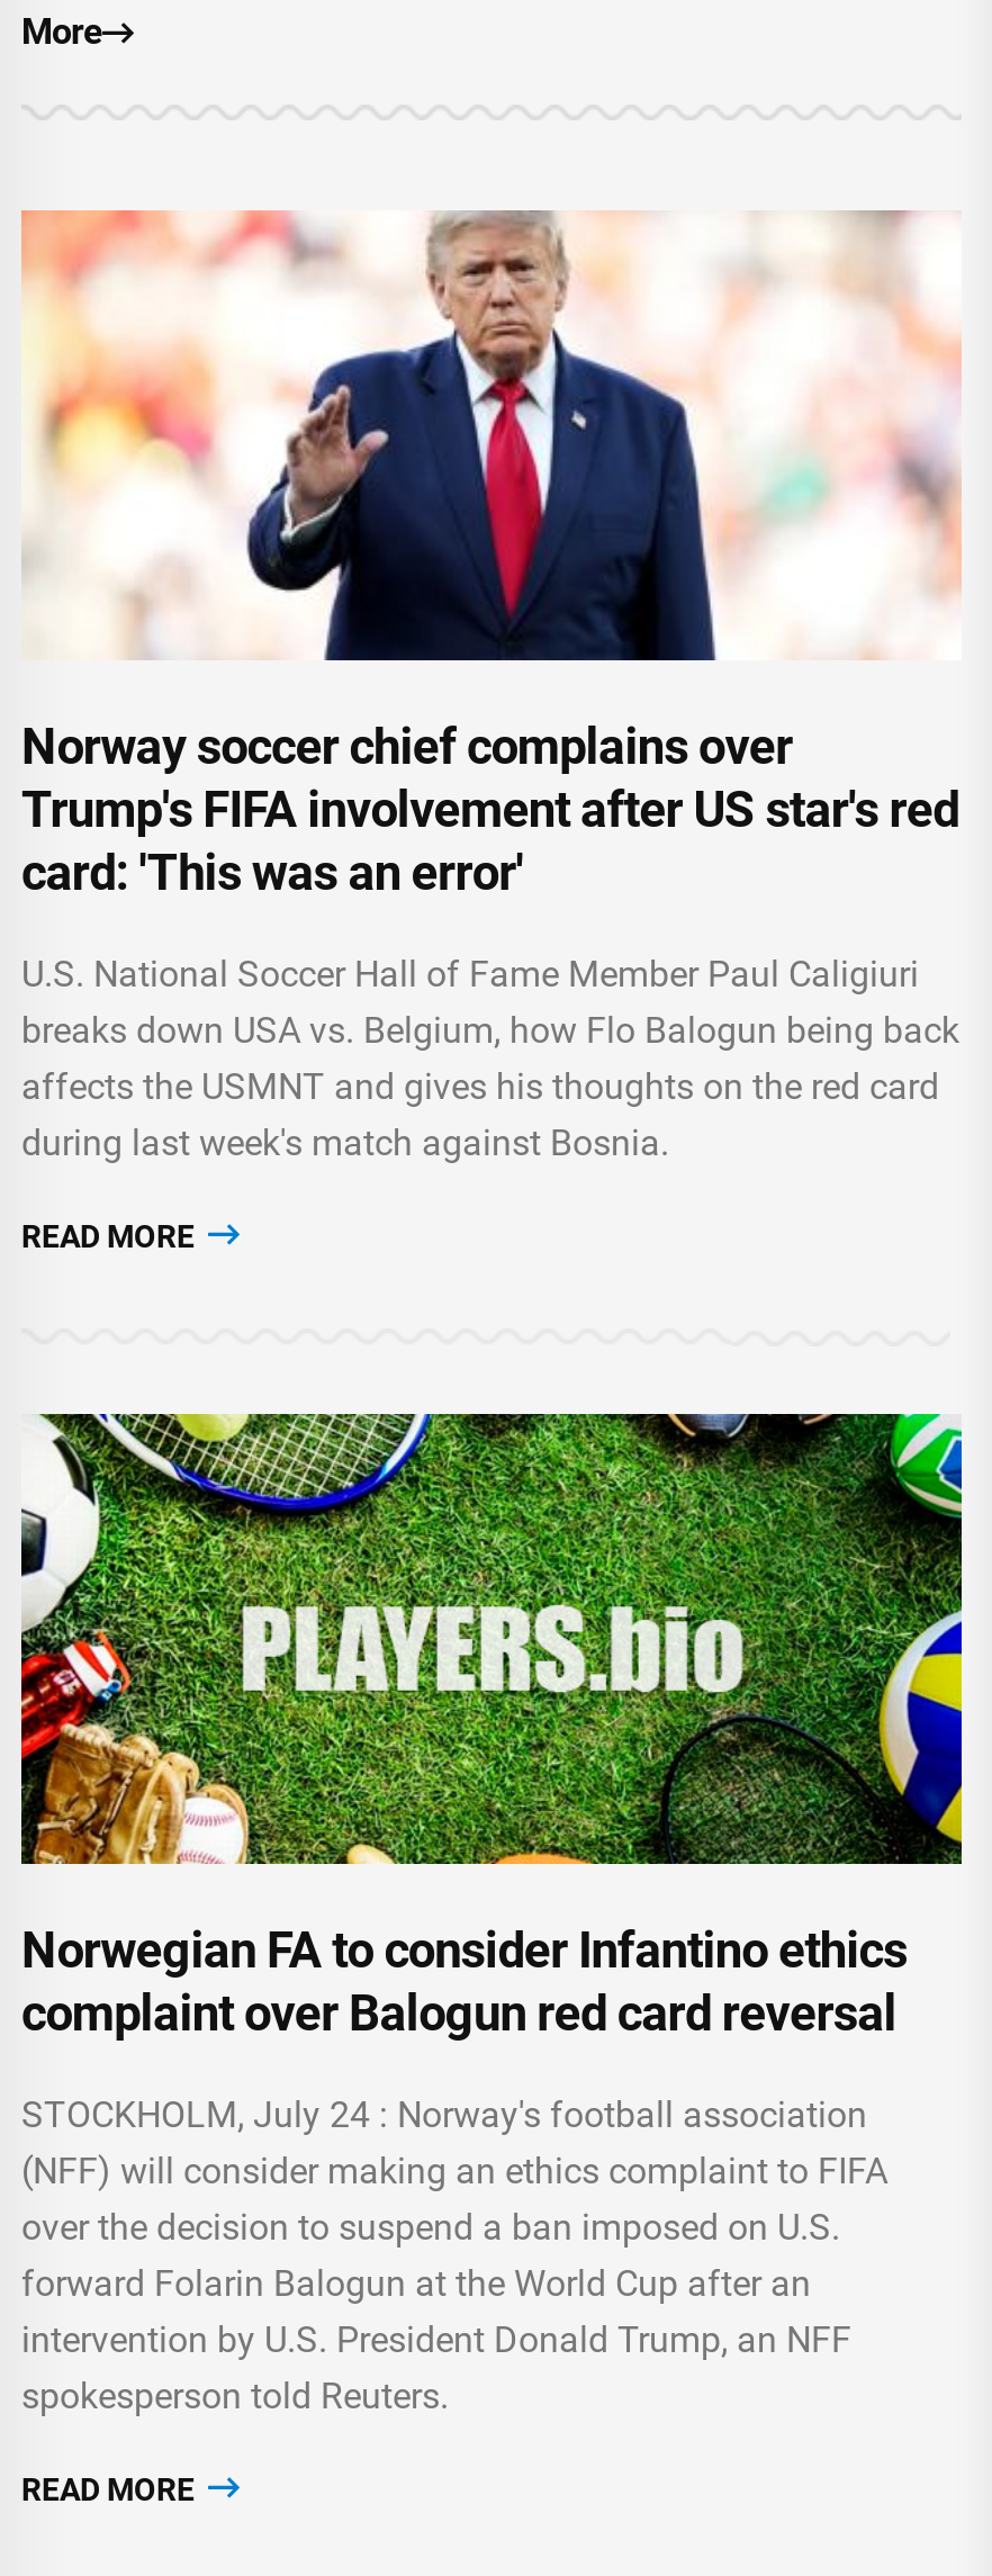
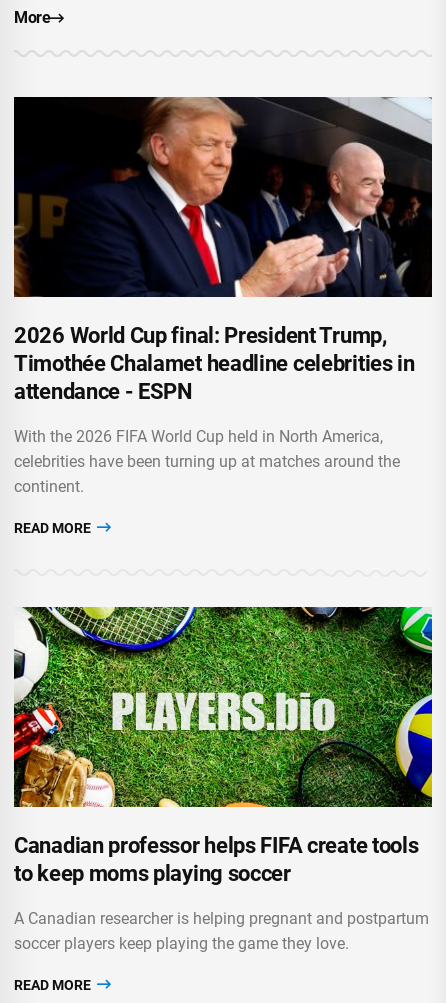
[21,210,962,901] [image] | Norway soccer chief complains over | Trump's FIFA involvement after US star's red | card: 'This was an error' -> [13,96,433,404] [image] | 2026 World Cup final: President Trump, | Timothée Chalamet headline celebrities in | attendance - ESPN
[21,953,959,1164] U.S. National Soccer Hall of Fame Member Paul Caligiuri | breaks down USA vs. Belgium, how Flo Balogun being back | affects the USMNT and gives his thoughts on the red card | during last week's match against Bosnia. -> [14,427,400,496] With the 2026 FIFA World Cup held in North America, | celebrities have been turning up at matches around the | continent.
[21,1922,907,2042] Norwegian FA to consider Infantino ethics | complaint over Balogun red card reversal -> [14,833,418,886] Canadian professor helps FIFA create tools | to keep moms playing soccer
[21,2093,887,2417] STOCKHOLM, July 24 : Norway's football association | (NFF) will consider making an ethics complaint to FIFA | over the decision to suspend a ban imposed on U.S. | forward Folarin Balogun at the World Cup after an | intervention by U.S. President Donald Trump, an NFF | spokesperson told Reuters. -> [14,909,429,953] A Canadian researcher is helping pregnant and postpartum | soccer players keep playing the game they love.

